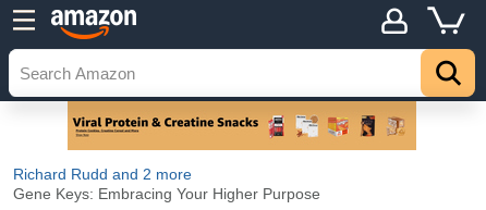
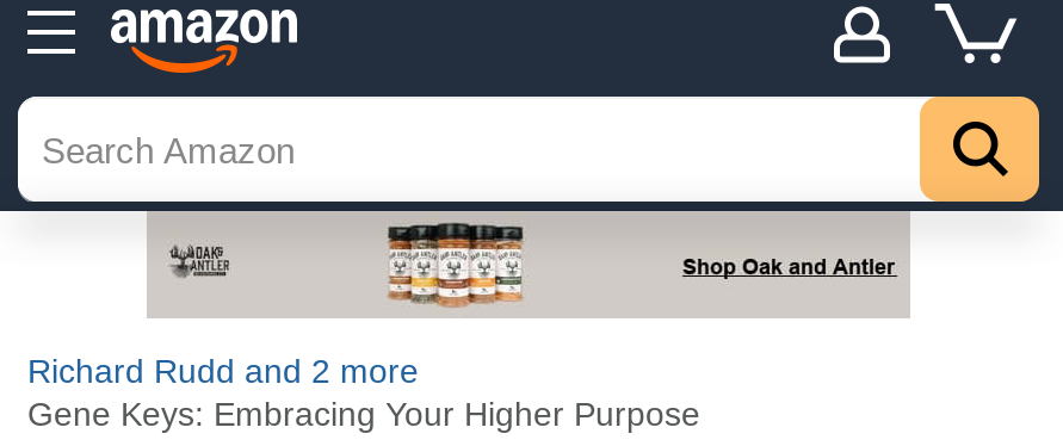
[68,100,416,150] [image] -> [149,209,908,316] [image]

